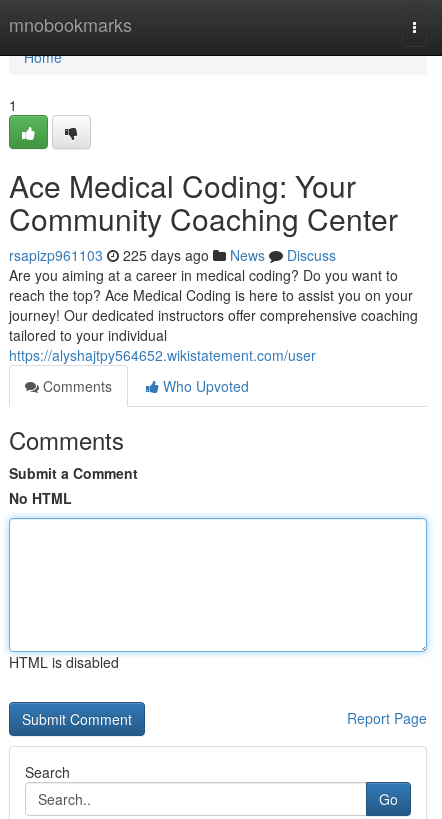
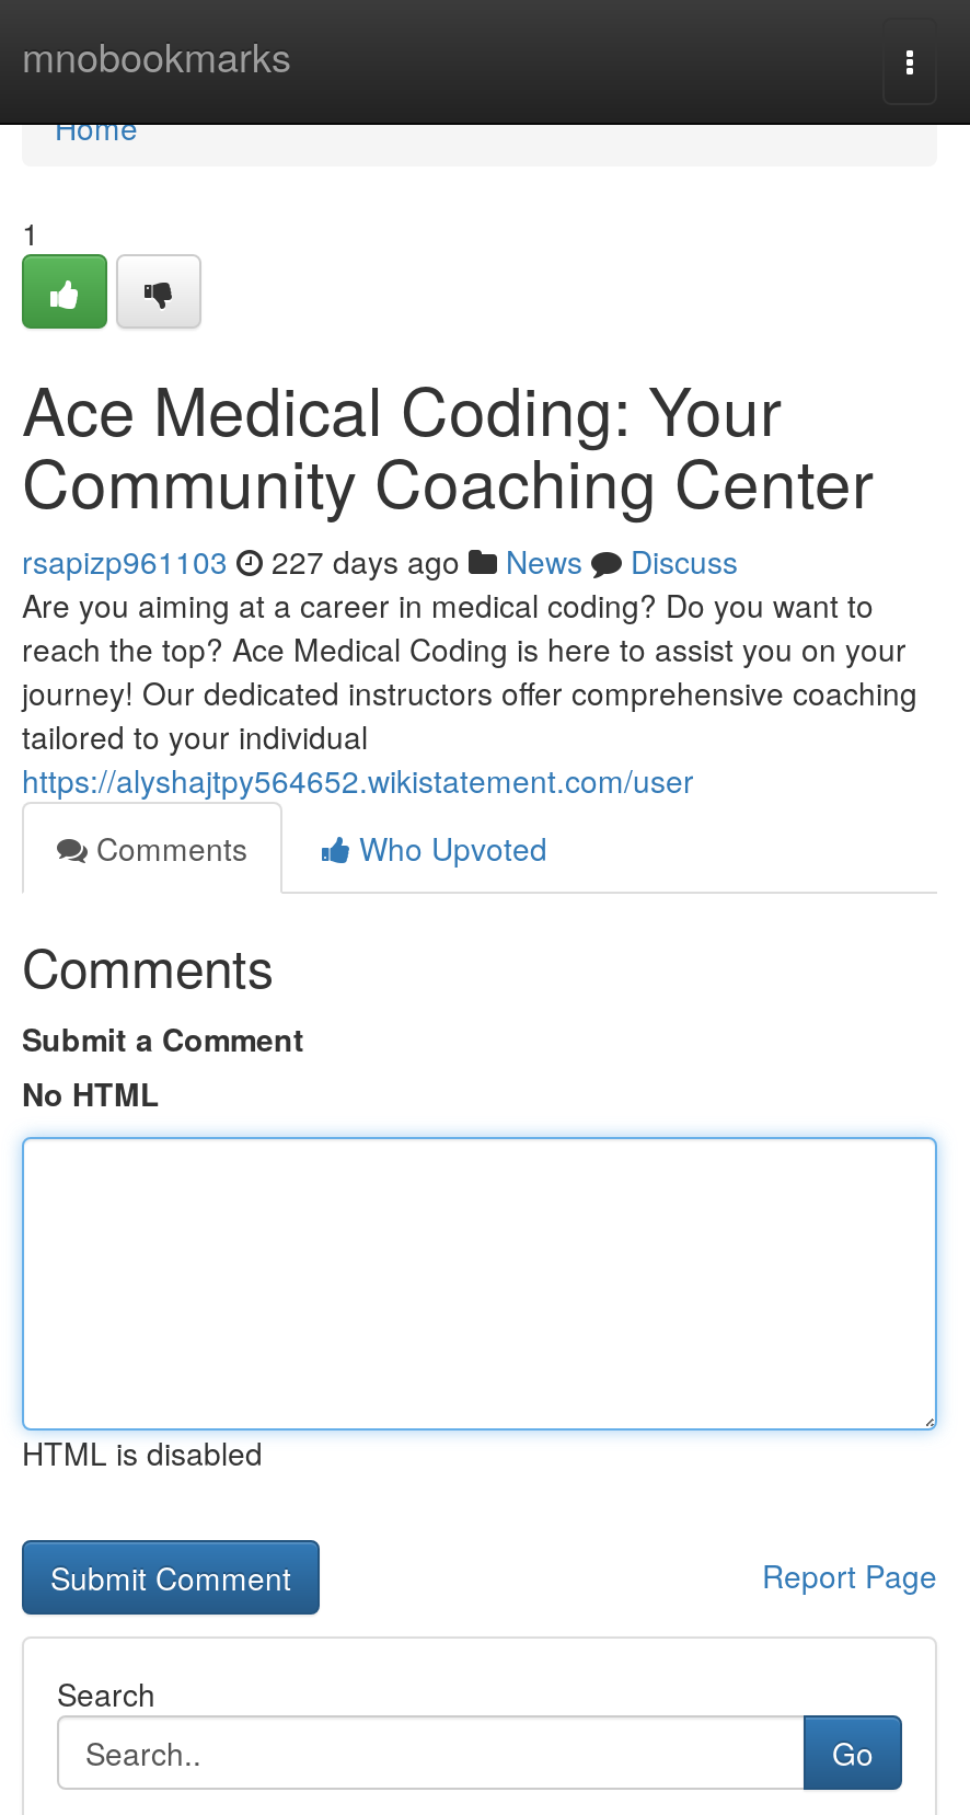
[9,245,336,265] rsapizp961103 225 days ago News Discuss -> [22,539,738,583] rsapizp961103 227 days ago News Discuss

